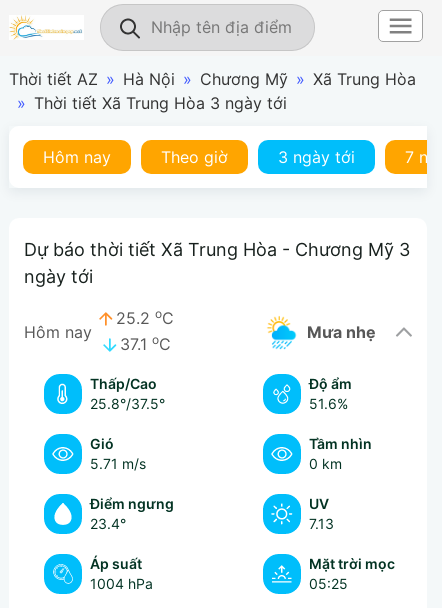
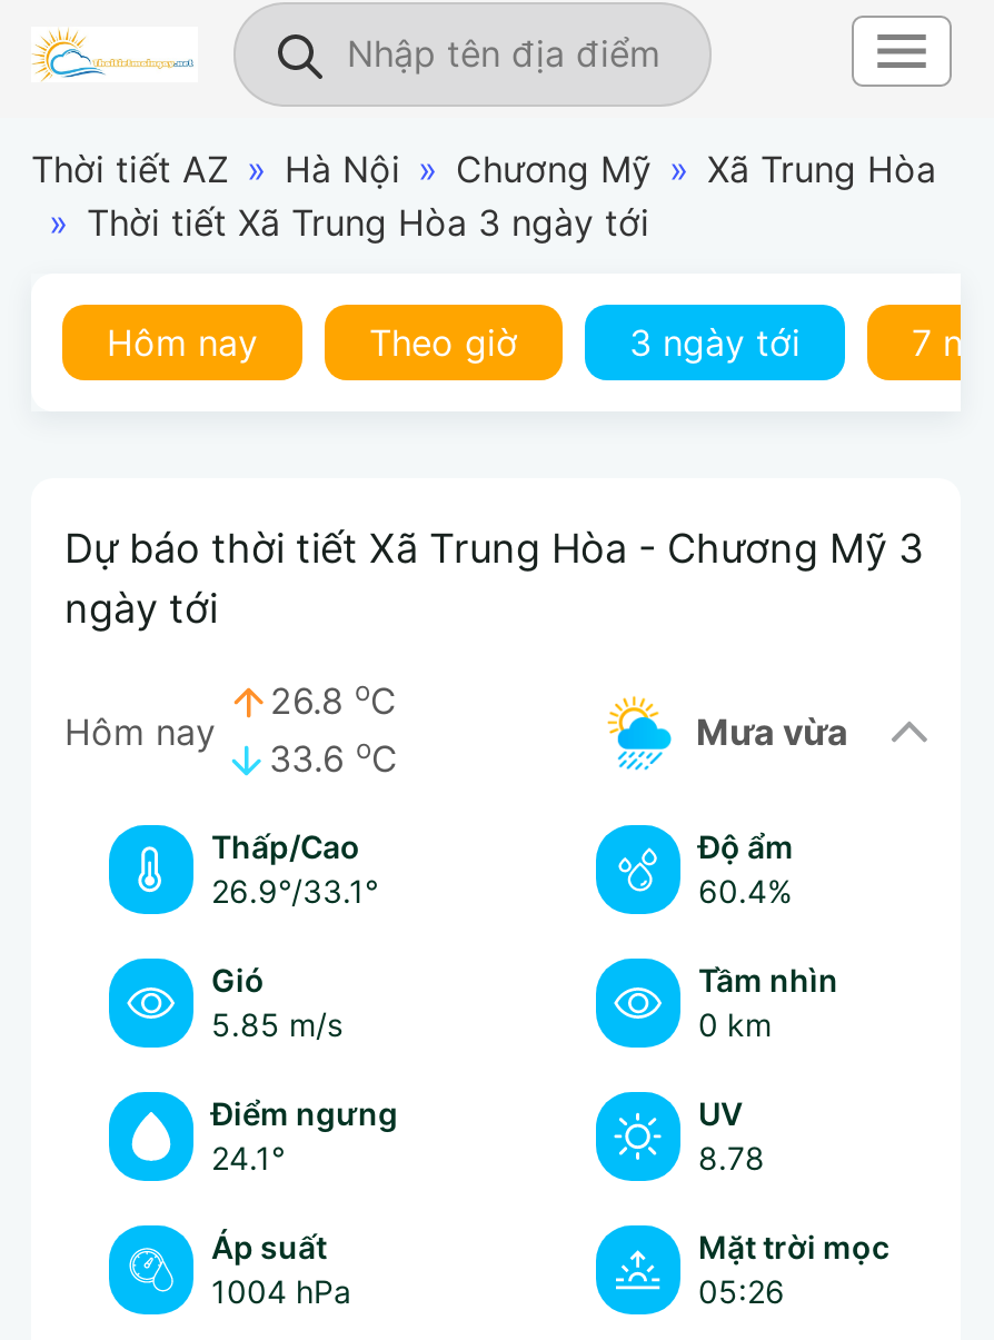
[116,306,174,328] 25.2 oC -> [270,674,397,723] 26.8 oC
[24,322,170,354] Hôm nay 37.1 oC -> [64,709,398,781] Hôm nay 33.6 oC
[322,322,376,342] mưa nhẹ -> [729,709,847,754] mưa vừa
[90,395,165,412] 25.8°/37.5° -> [211,872,378,910] 26.9°/33.1°
[309,395,348,412] 51.6% -> [698,872,792,910] 60.4%
[90,455,146,472] 5.71 m/s -> [211,1005,342,1043] 5.85 m/s
[90,515,126,532] 23.4° -> [211,1139,285,1177] 24.1°
[309,515,334,532] 7.13 -> [698,1139,765,1177] 8.78
[309,575,348,592] 05:25 -> [698,1272,785,1310] 05:26

